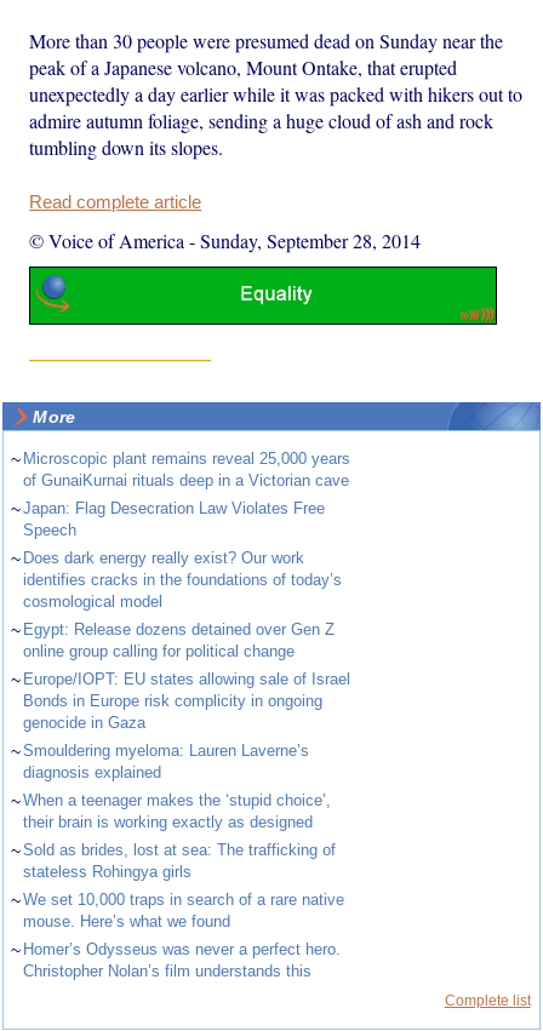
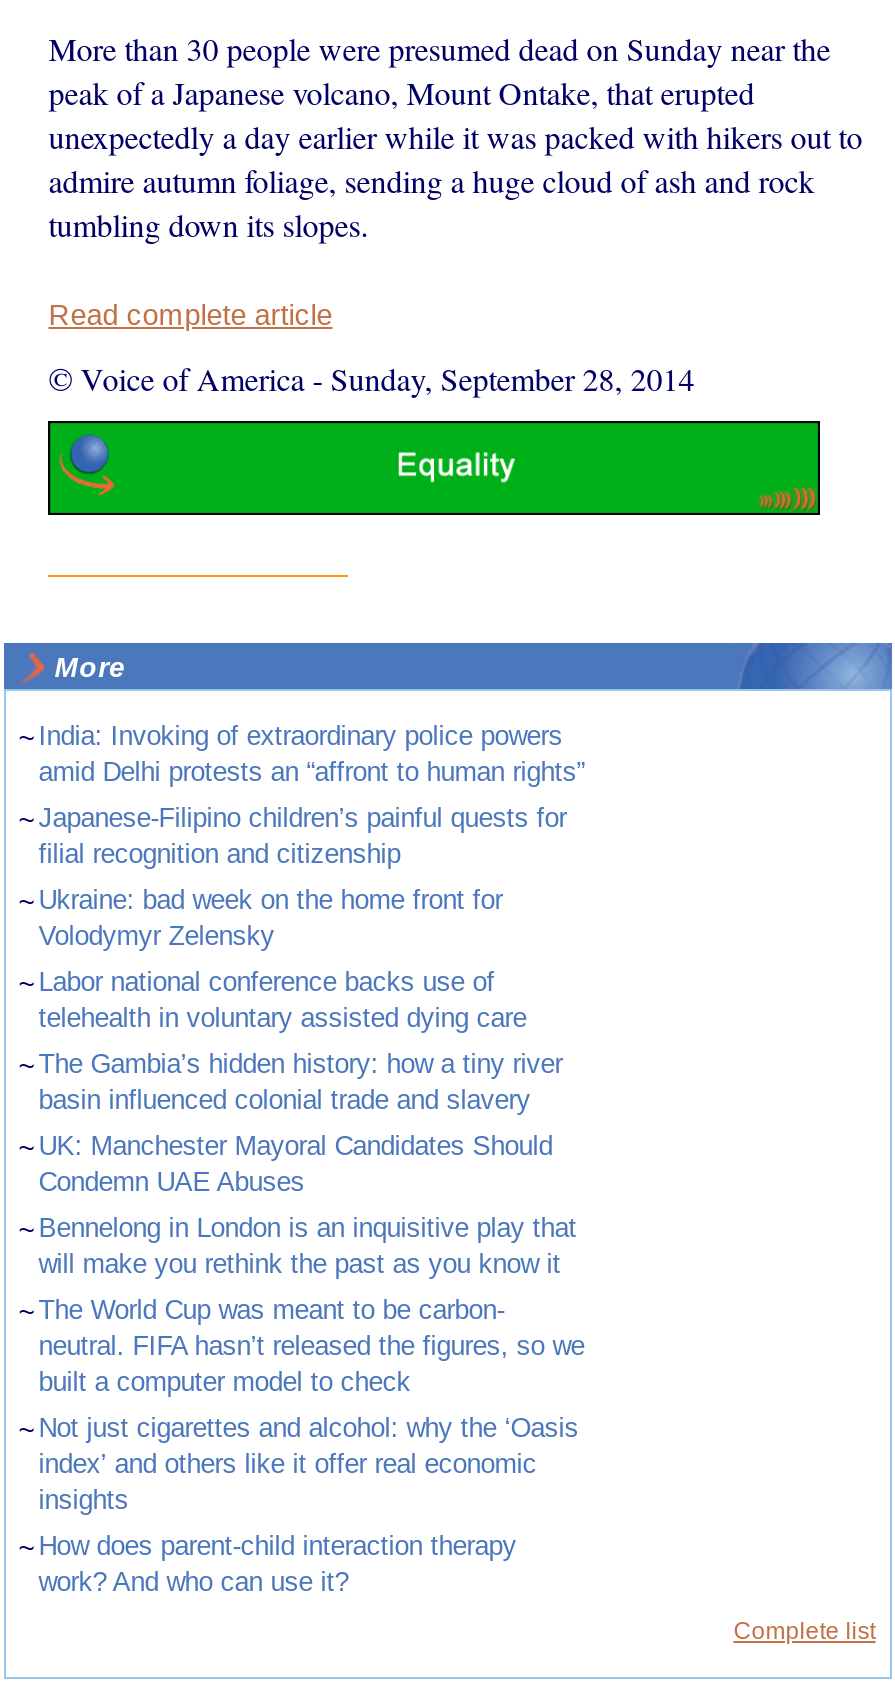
[11,449,351,489] ~ Microscopic plant remains reveal 25,000 years | of GunaiKurnai rituals deep in a Victorian cave -> [18,722,584,788] ~ India: Invoking of extraordinary police powers | amid Delhi protests an “affront to human rights”
[11,499,325,539] ~ Japan: Flag Desecration Law Violates Free | Speech -> [18,804,566,870] ~ Japanese-Filipino children’s painful quests for | filial recognition and citizenship
[11,548,342,610] ~ Does dark energy really exist? Our work | identifies cracks in the foundations of today’s | cosmological model -> [18,886,502,952] ~ Ukraine: bad week on the home front for | Volodymyr Zelensky
[11,620,335,660] ~ Egypt: Release dozens detained over Gen Z | online group calling for political change -> [18,968,526,1034] ~ Labor national conference backs use of | telehealth in voluntary assisted dying care
[11,670,351,731] ~ Europe/IOPT: EU states allowing sale of Israel | Bonds in Europe risk complicity in ongoing | genocide in Gaza -> [18,1050,562,1116] ~ The Gambia’s hidden history: how a tiny river | basin influenced colonial trade and slavery
[11,741,309,781] ~ Smouldering myeloma: Lauren Laverne’s | diagnosis explained -> [18,1132,552,1198] ~ UK: Manchester Mayoral Candidates Should | Condemn UAE Abuses
[11,791,331,831] ~ When a teenager makes the ‘stupid choice’, | their brain is working exactly as designed -> [18,1214,576,1280] ~ Bennelong in London is an inquisitive play that | will make you rethink the past as you know it
[11,840,336,880] ~ Sold as brides, lost at sea: The trafficking of | stateless Rohingya girls -> [18,1296,584,1398] ~ The World Cup was meant to be carbon- | neutral. FIFA hasn’t released the figures, so we | built a computer model to check
[11,890,344,930] ~ We set 10,000 traps in search of a rare native | mouse. Here’s what we found -> [18,1414,578,1516] ~ Not just cigarettes and alcohol: why the ‘Oasis | index’ and others like it offer real economic | insights
[11,940,341,980] ~ Homer’s Odysseus was never a perfect hero. | Christopher Nolan’s film understands this -> [18,1532,516,1598] ~ How does parent-child interaction therapy | work? And who can use it?

